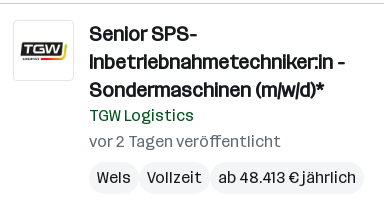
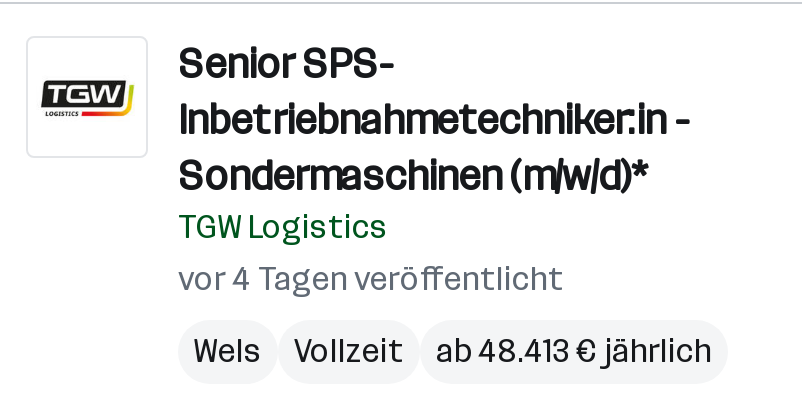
[89,132,281,151] vor 2 Tagen veröffentlicht -> [178,260,564,298] vor 4 Tagen veröffentlicht

